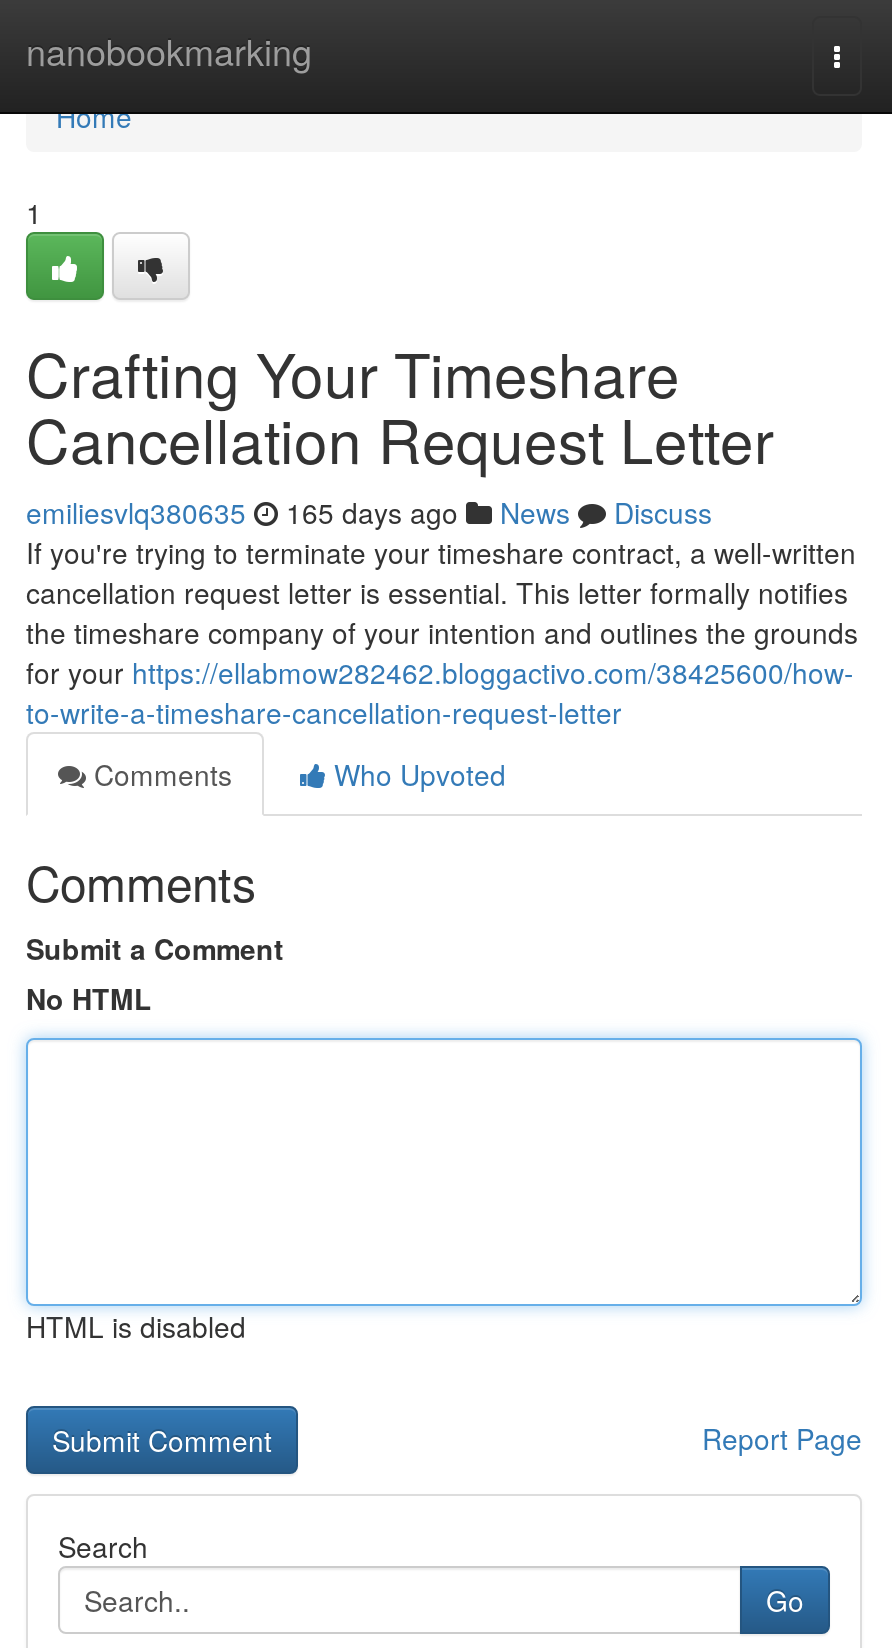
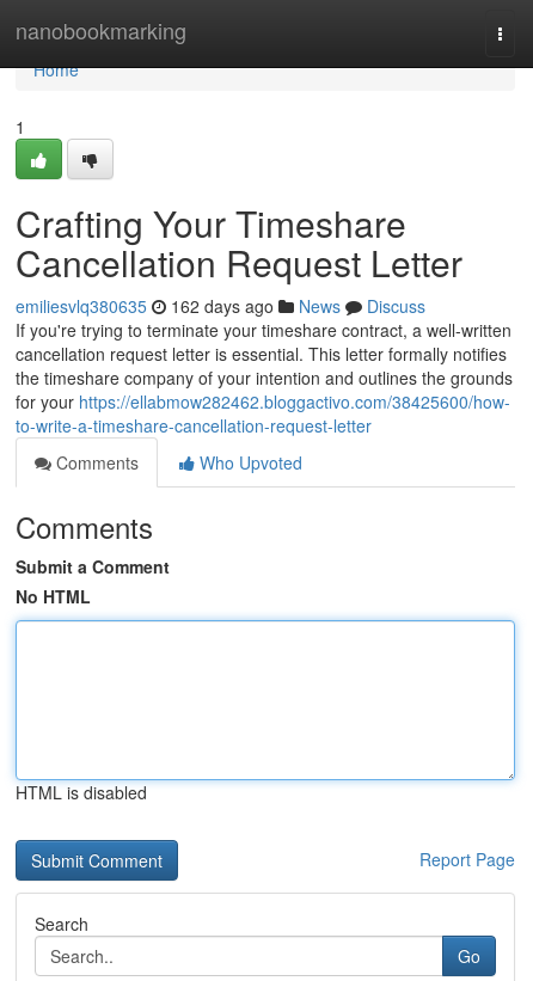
[26,492,712,532] emiliesvlq380635 165 days ago News Discuss -> [16,294,425,318] emiliesvlq380635 162 days ago News Discuss

